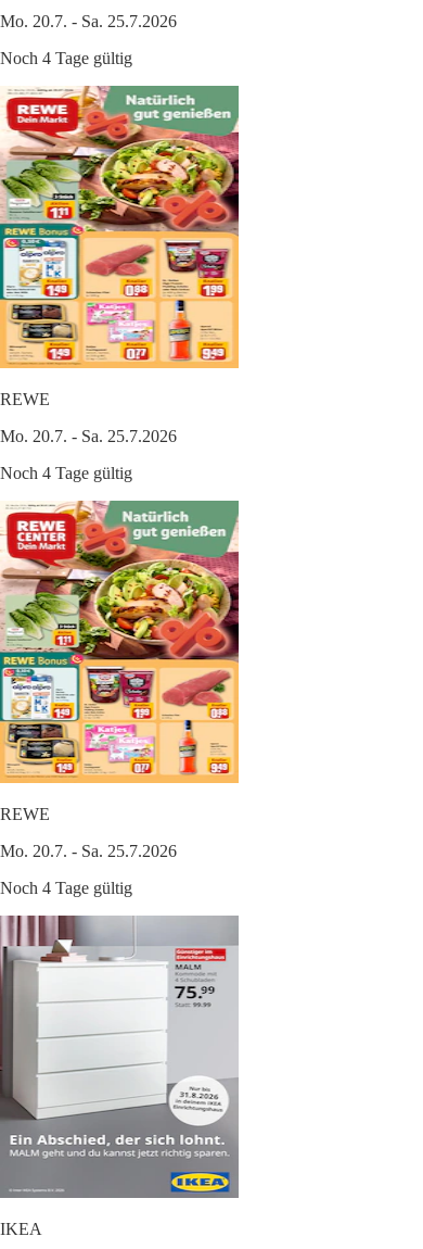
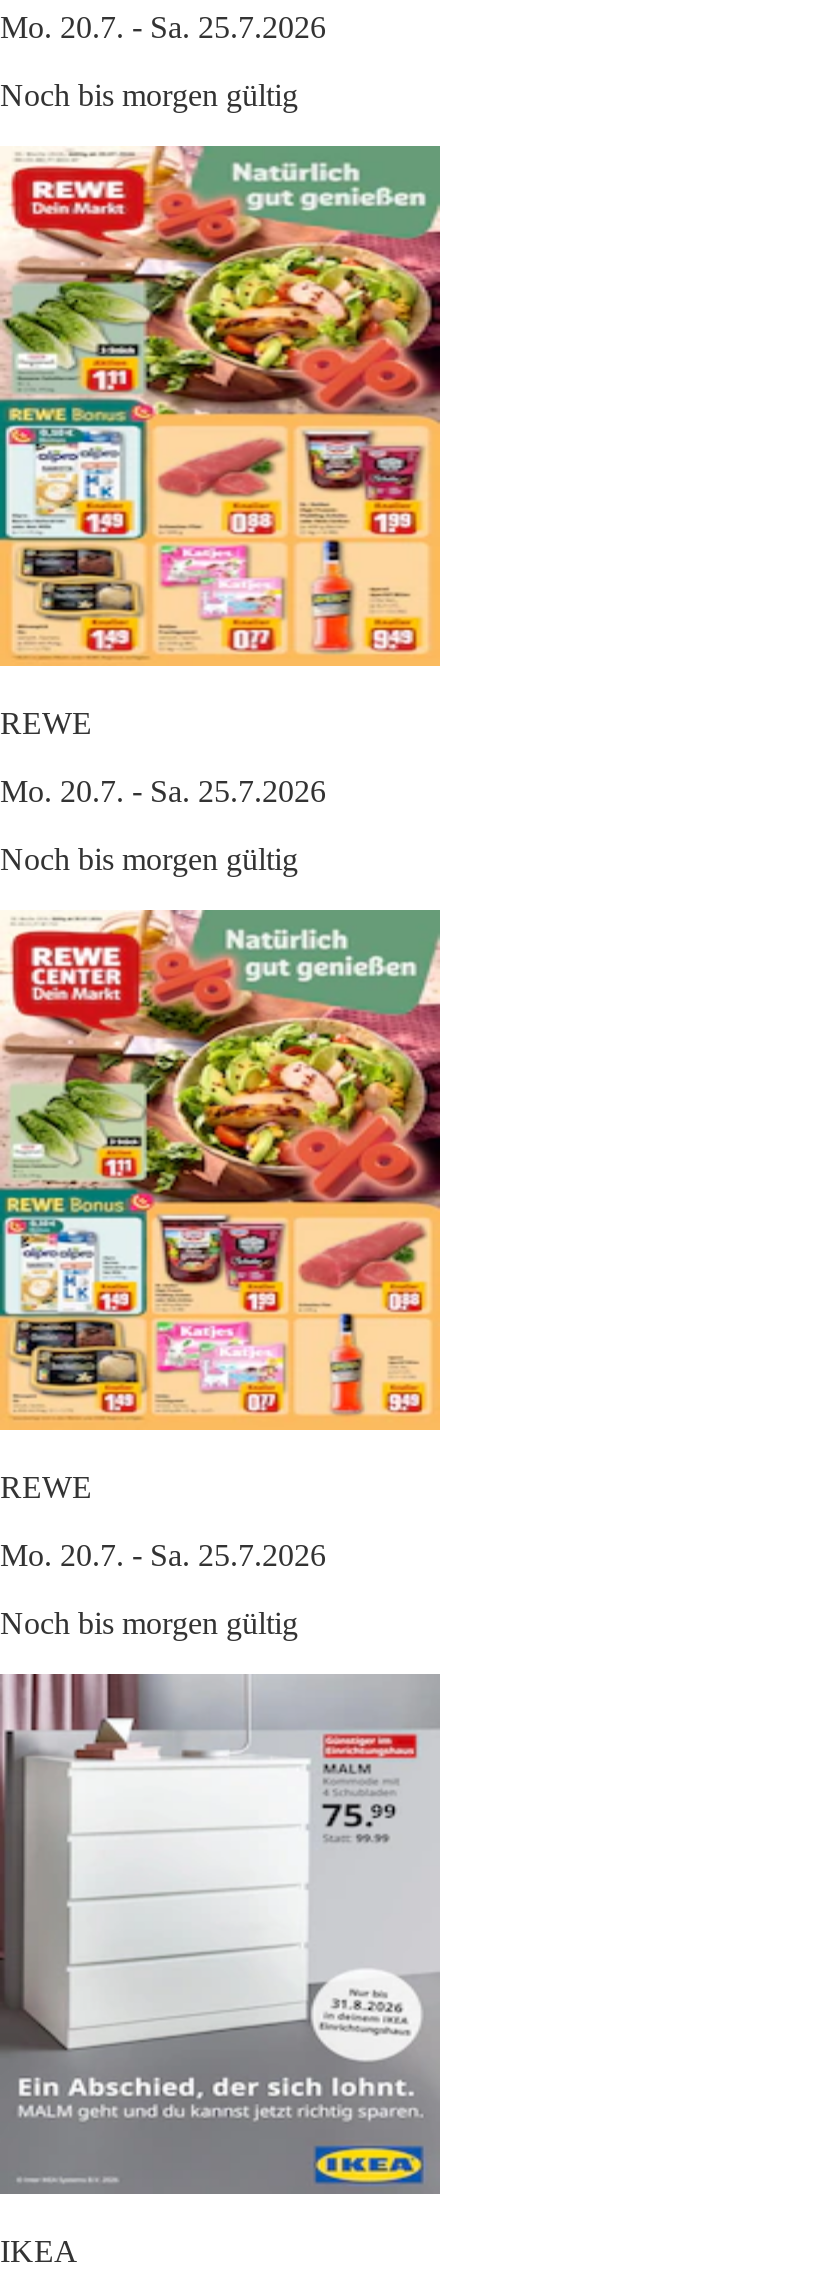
[0,49,132,68] Noch 4 Tage gültig -> [0,78,298,112] Noch bis morgen gültig
[0,464,132,482] Noch 4 Tage gültig -> [0,842,298,876] Noch bis morgen gültig
[0,879,132,897] Noch 4 Tage gültig -> [0,1606,298,1640] Noch bis morgen gültig

